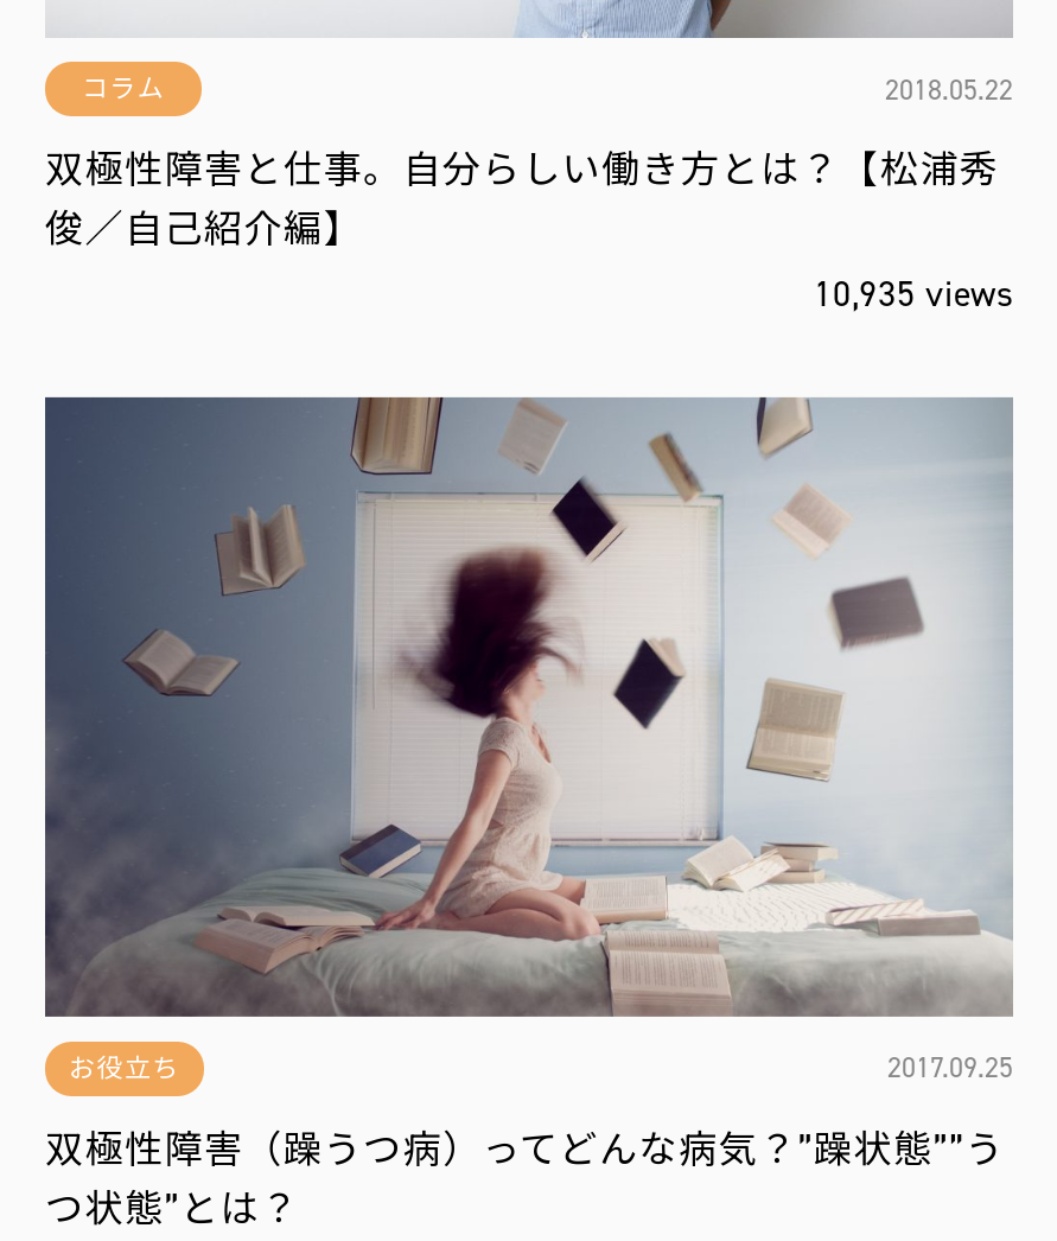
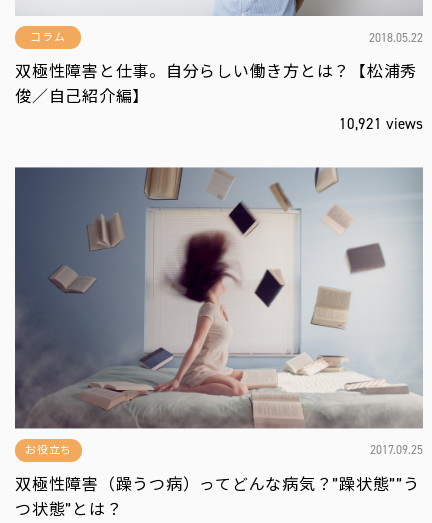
[814,271,1013,319] 10,935 views -> [339,114,423,134] 10,921 views

